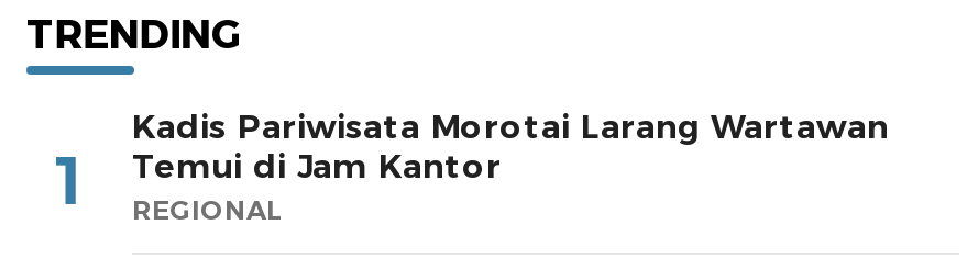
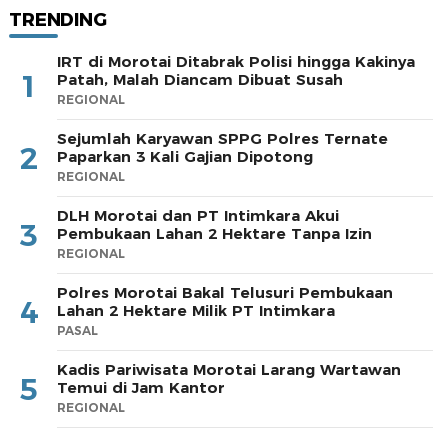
none -> [20,52,415,176] IRT di Morotai Ditabrak Polisi hingga Kakinya | Patah, Malah Diancam Dibuat Susah | REGIONAL | 2
none -> [20,129,388,253] Sejumlah Karyawan SPPG Polres Ternate | Paparkan 3 Kali Gajian Dipotong | REGIONAL | 3
none -> [20,206,372,330] DLH Morotai dan PT Intimkara Akui | Pembukaan Lahan 2 Hektare Tanpa Izin | REGIONAL | 4
none -> [20,283,393,407] Polres Morotai Bakal Telusuri Pembukaan | Lahan 2 Hektare Milik PT Intimkara | PASAL | 5

